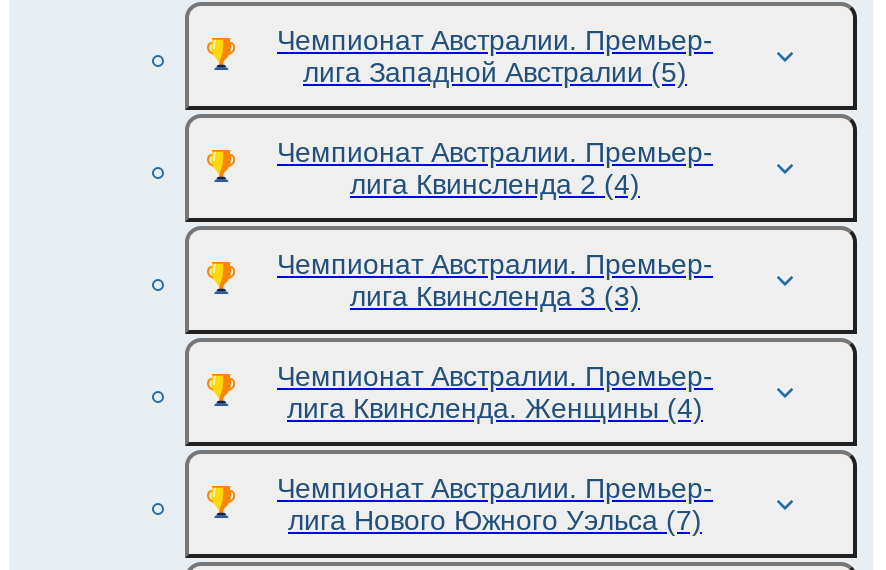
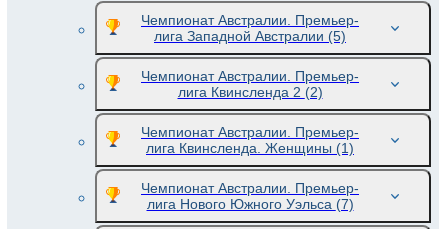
[350,168,640,200] лига Квинсленда 2 (4) -> [177,84,322,100] лига Квинсленда 2 (2)
[277,280,713,424] лига Квинсленда 3 (3) | Чемпионат Австралии. Премьер- | лига Квинсленда. Женщины (4) -> [146,140,354,156] лига Квинсленда. Женщины (1)

